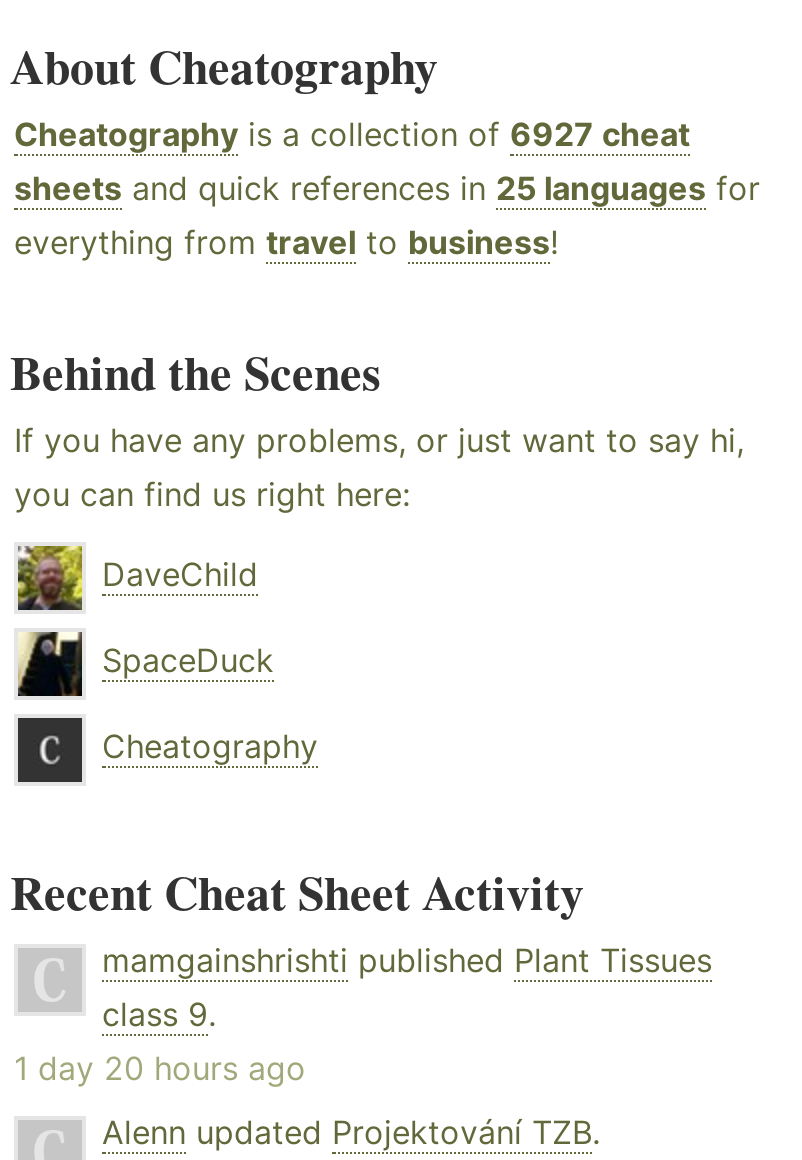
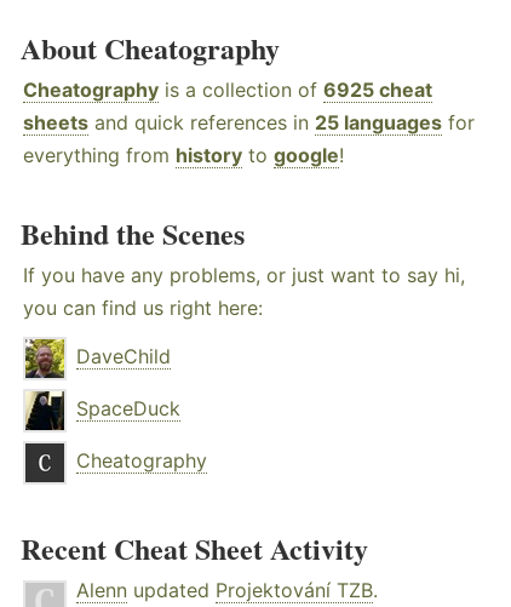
[14,114,690,154] Cheatography is a collection of 6927 cheat -> [23,78,432,102] Cheatography is a collection of 6925 cheat
[14,222,558,262] everything from travel to business! -> [23,143,344,167] everything from history to google!
[14,940,712,1088] mamgainshrishti published Plant Tissues | class 9. | 1 day 20 hours ago -> none

